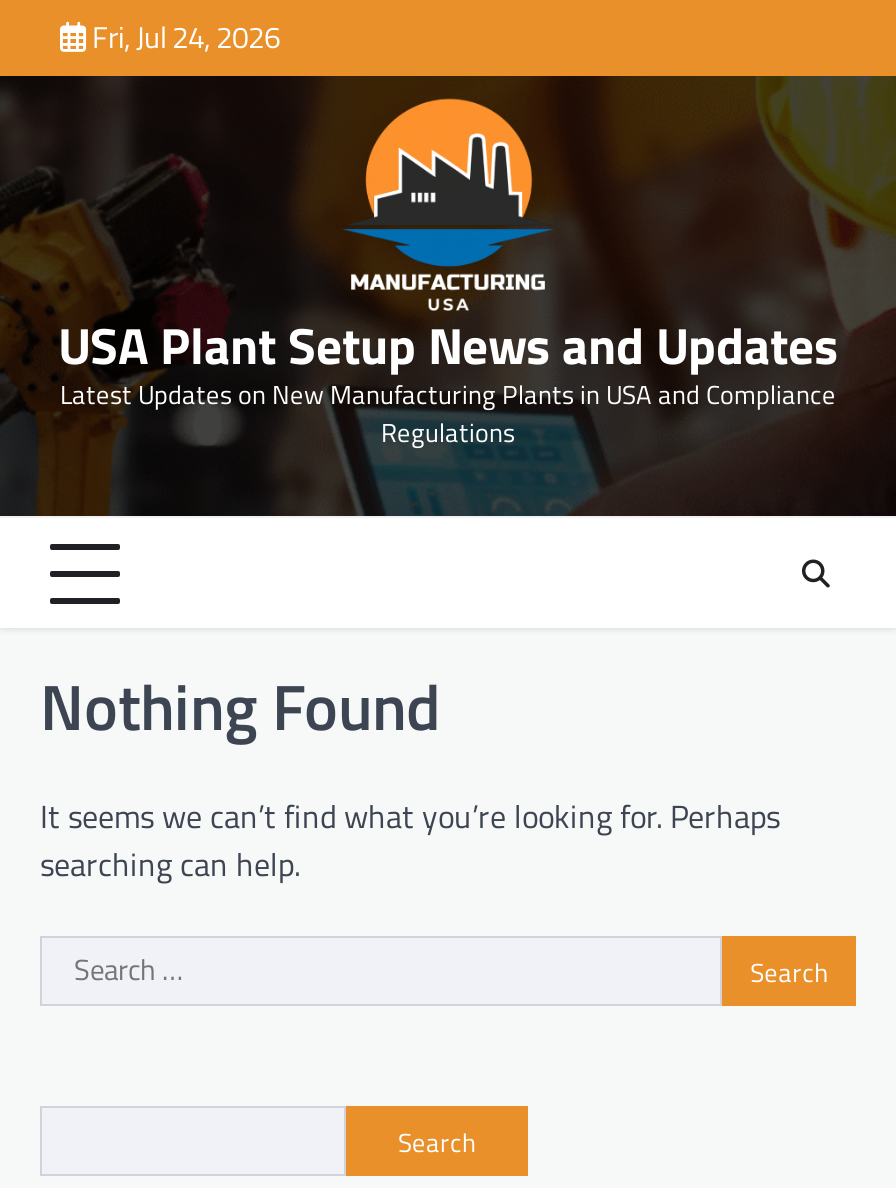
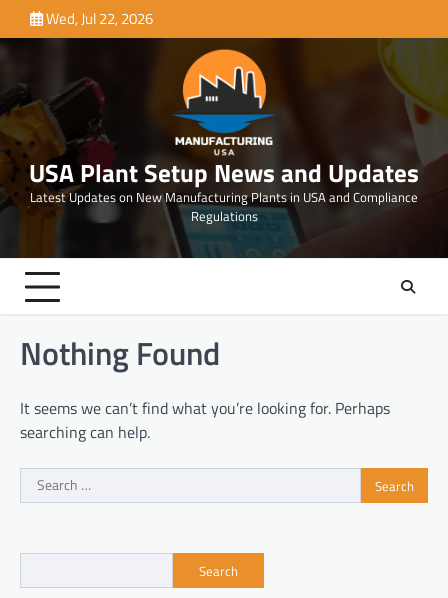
[92,14,280,60] Fri, Jul 24, 2026 -> [46,7,153,30] Wed, Jul 22, 2026

